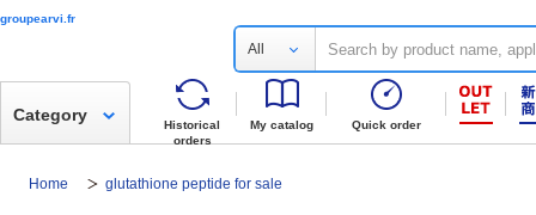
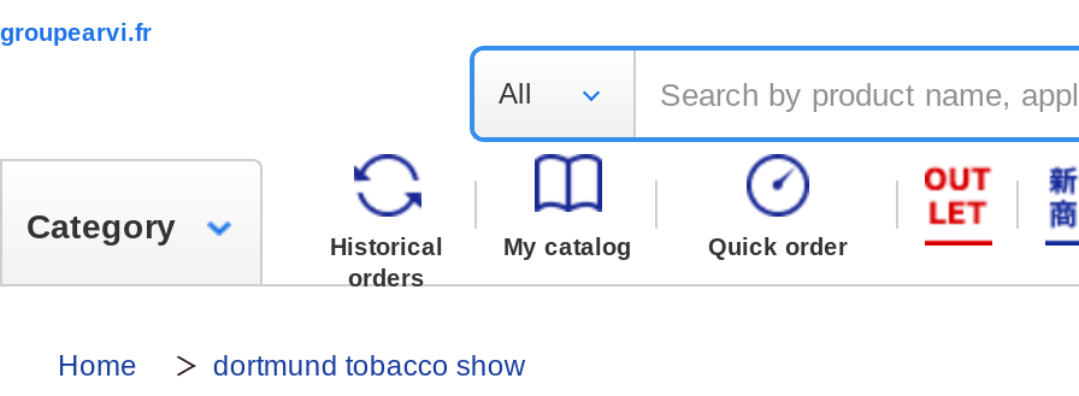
[106,176,283,192] glutathione peptide for sale -> [213,349,526,383] dortmund tobacco show

